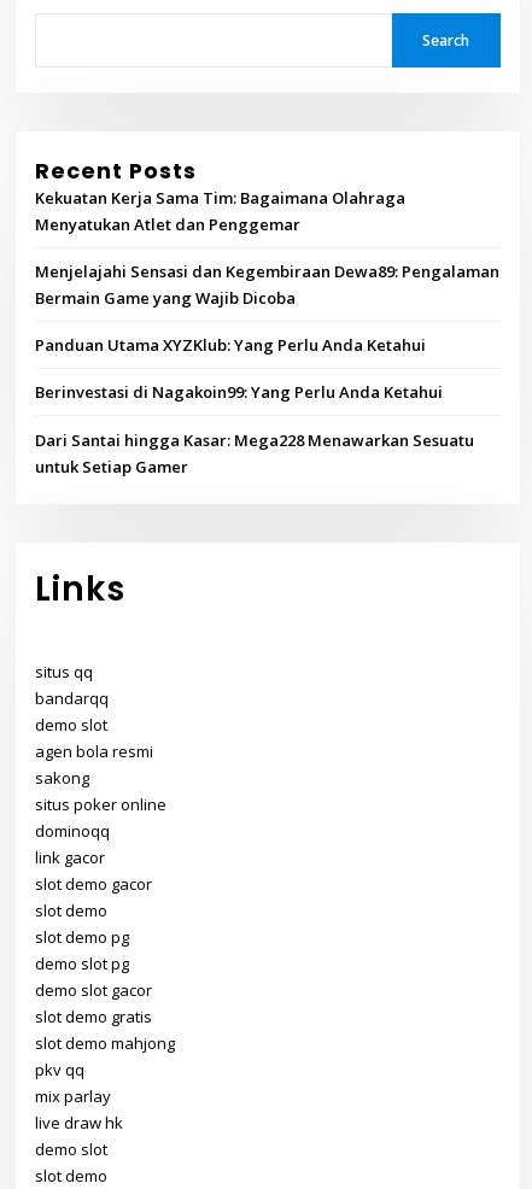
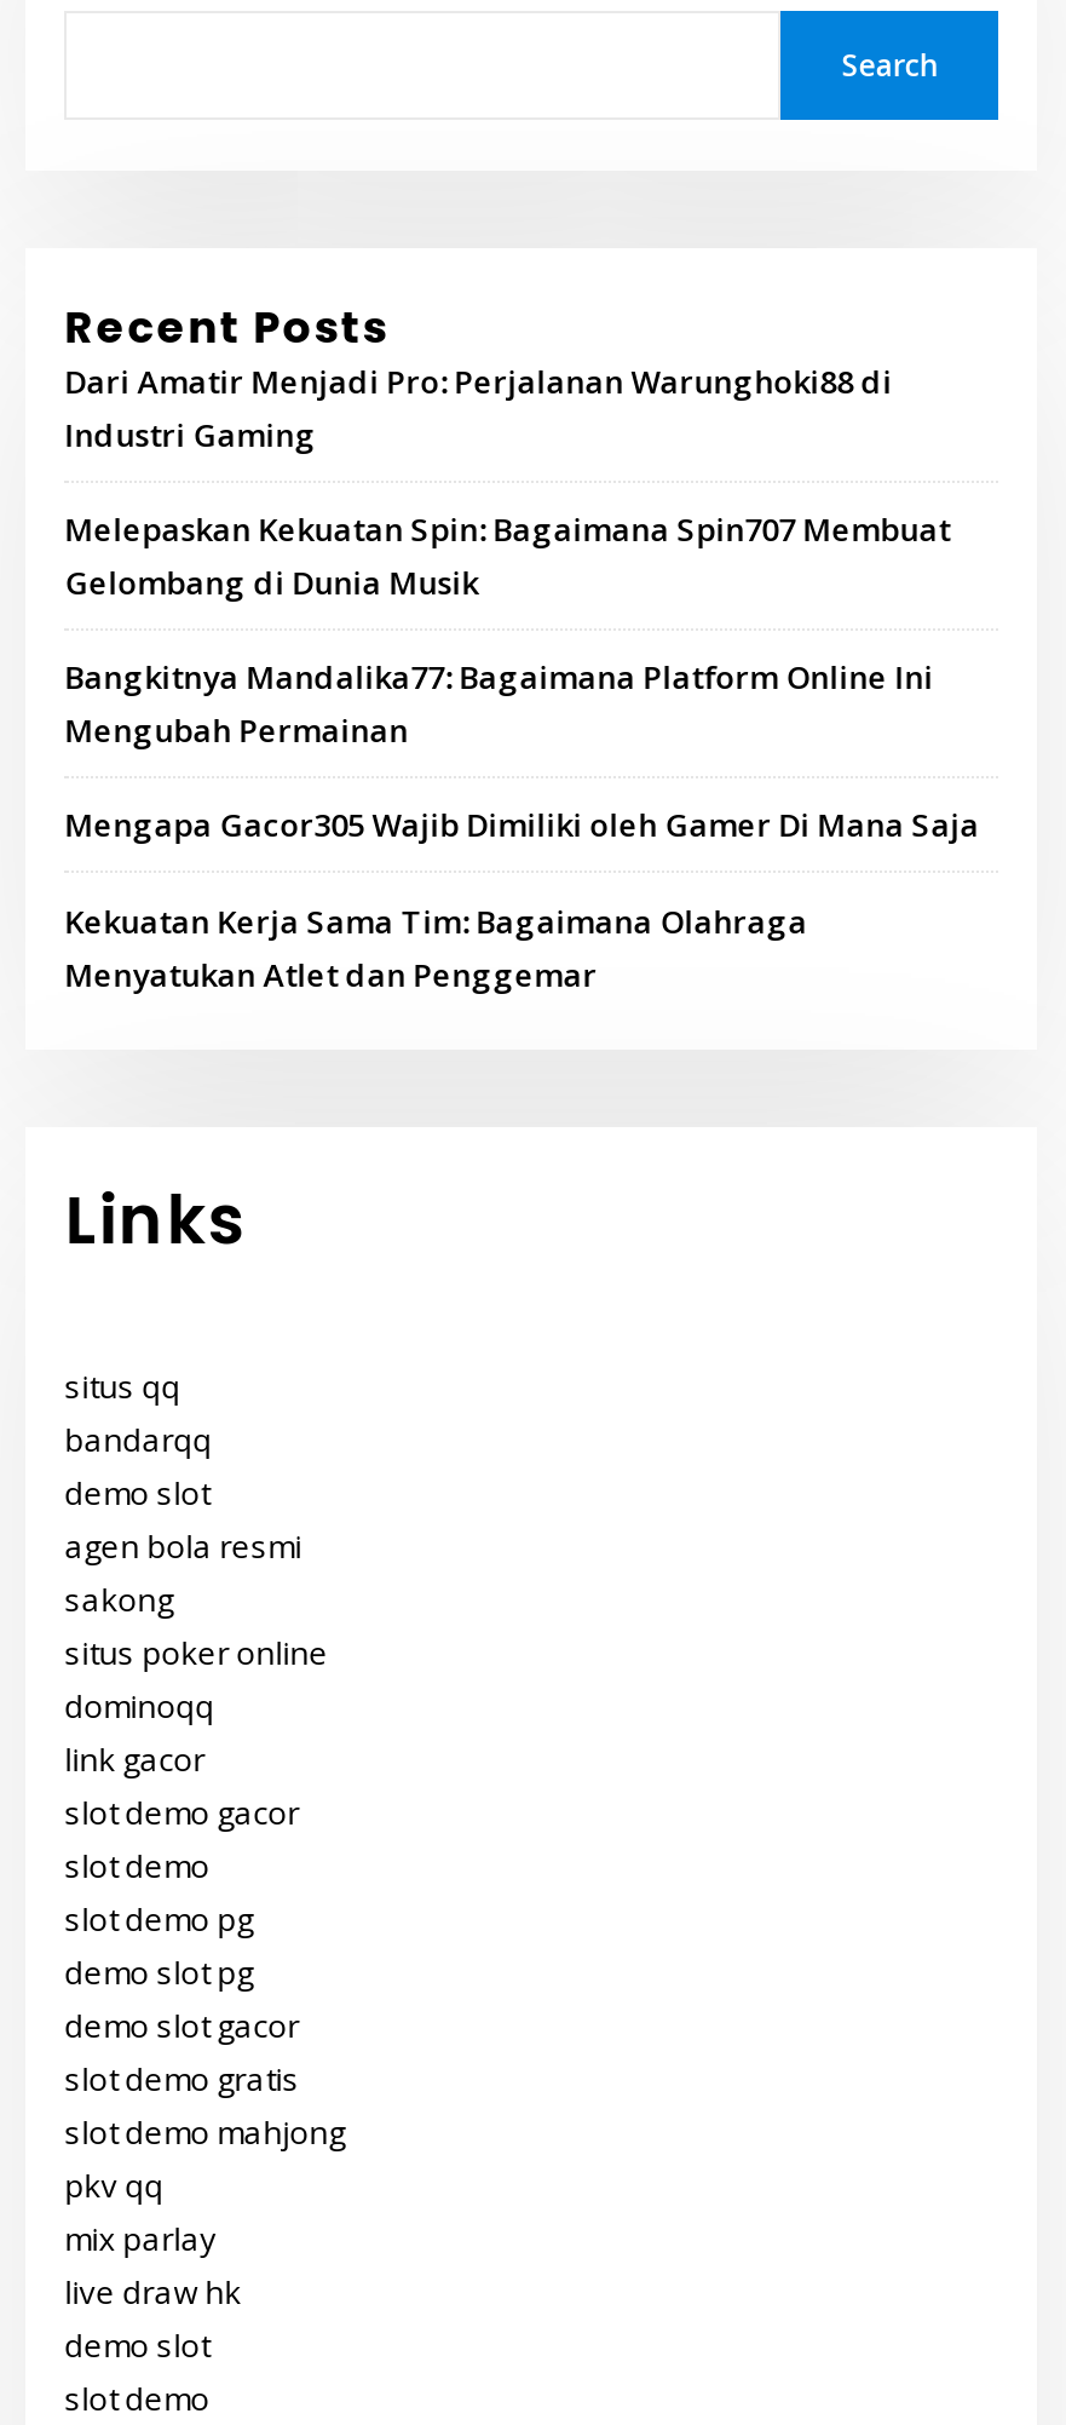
none -> [65,359,979,847] Dari Amatir Menjadi Pro: Perjalanan Warunghoki88 di | Industri Gaming | Melepaskan Kekuatan Spin: Bagaimana Spin707 Membuat | Gelombang di Dunia Musik | Bangkitnya Mandalika77: Bagaimana Platform Online Ini | Mengubah Permainan | Mengapa Gacor305 Wajib Dimiliki oleh Gamer Di Mana Saja
moved [35,186,406,235] -> [65,899,808,995]: Kekuatan Kerja Sama Tim: Bagaimana Olahraga | Menyatukan Atlet dan Penggemar
[35,260,500,477] Menjelajahi Sensasi dan Kegembiraan Dewa89: Pengalaman | Bermain Game yang Wajib Dicoba | Panduan Utama XYZKlub: Yang Perlu Anda Ketahui | Berinvestasi di Nagakoin99: Yang Perlu Anda Ketahui | Dari Santai hingga Kasar: Mega228 Menawarkan Sesuatu | untuk Setiap Gamer -> none

